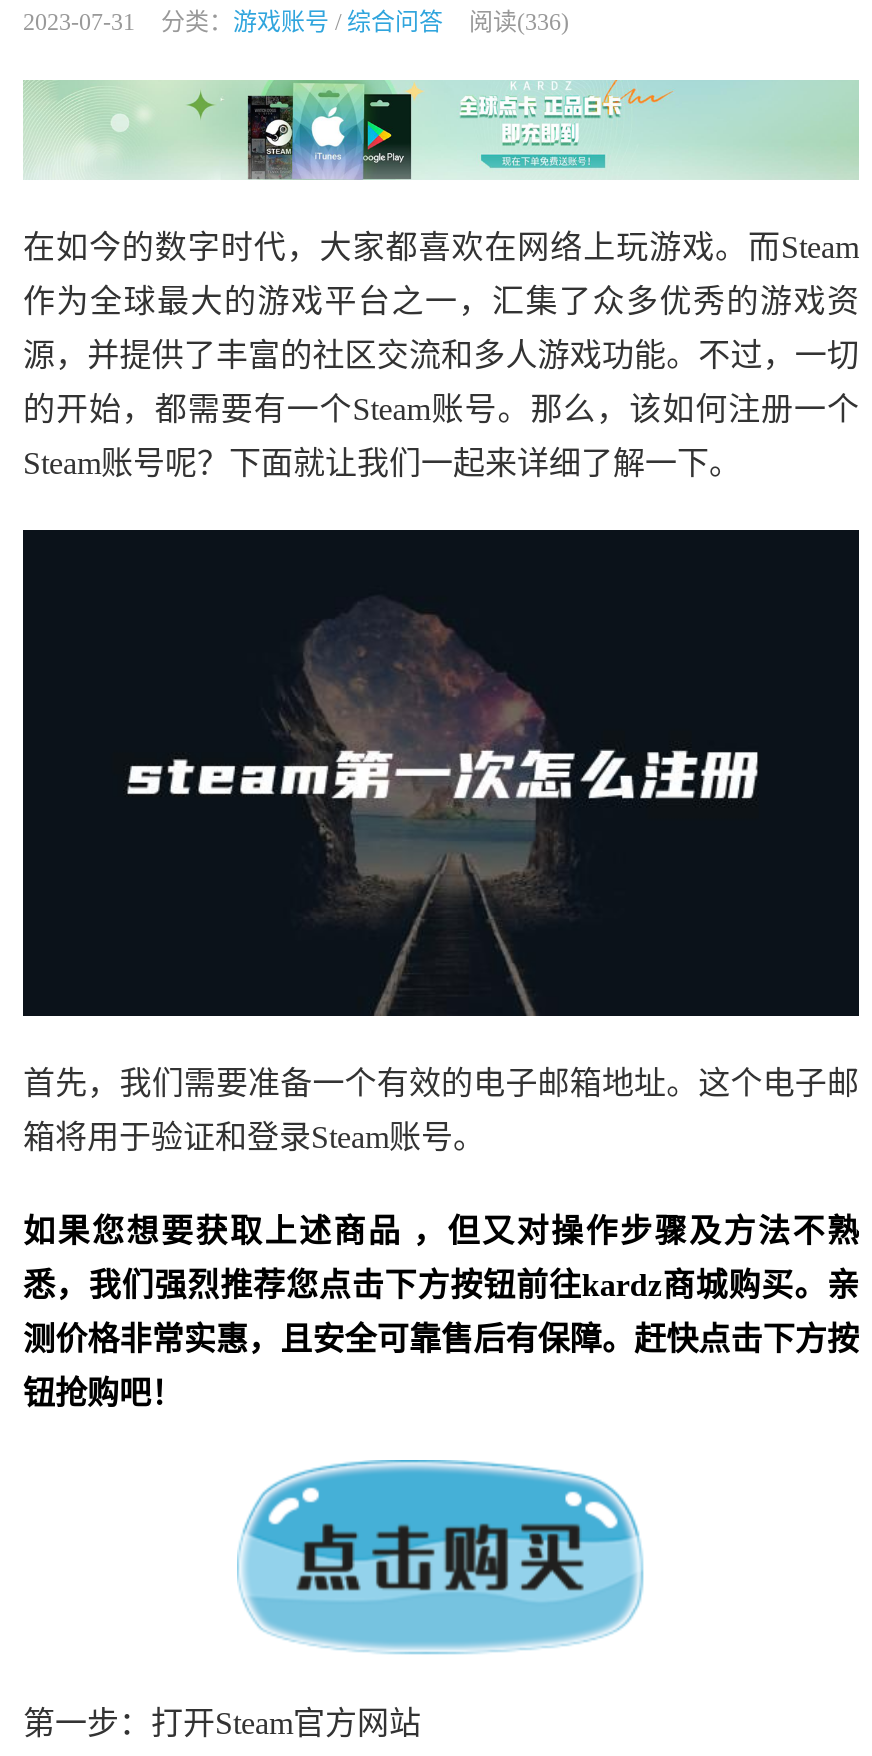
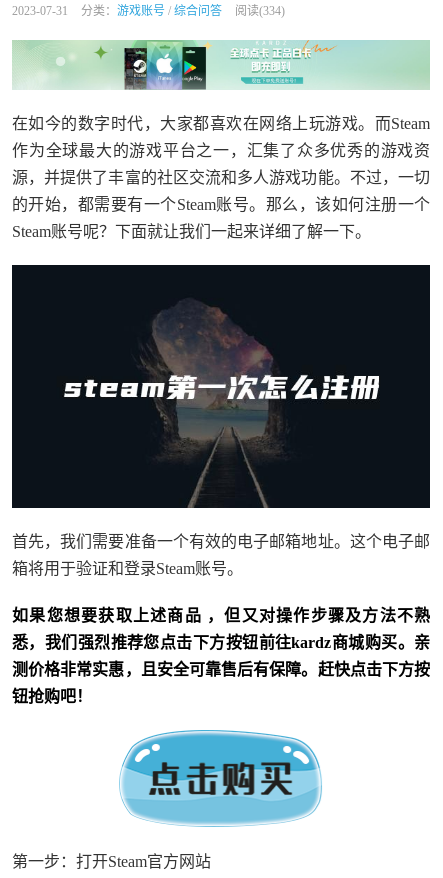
[23,8,569,36] 2023-07-31 分类：游戏账号/综合问答 阅读(336) -> [12,4,285,18] 2023-07-31 分类：游戏账号/综合问答 阅读(334)

